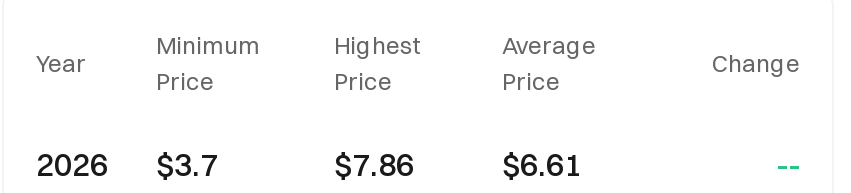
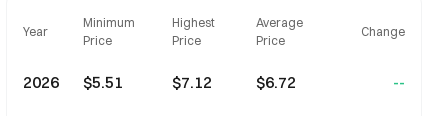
[36,144,218,184] 2026 $3.7 -> [23,72,123,92] 2026 $5.51
[334,144,414,184] $7.86 -> [172,72,212,92] $7.12
[502,144,582,184] $6.61 -> [256,72,296,92] $6.72

